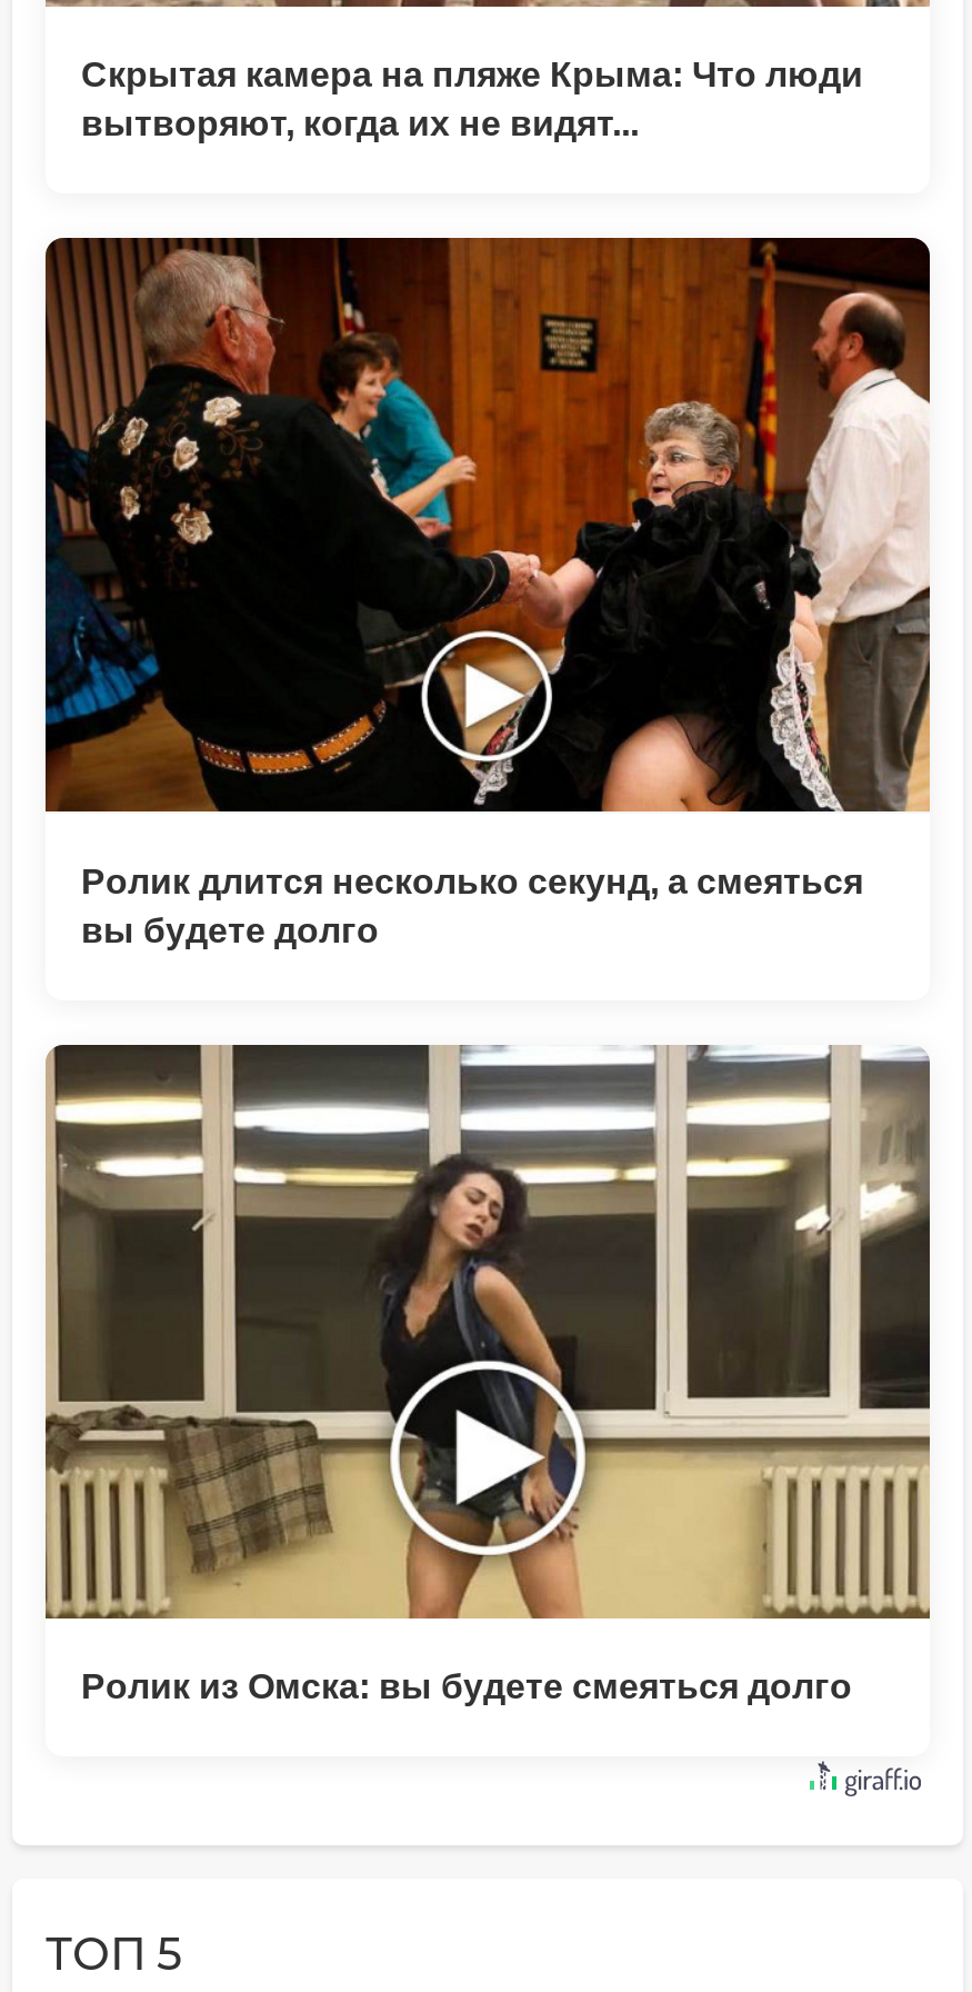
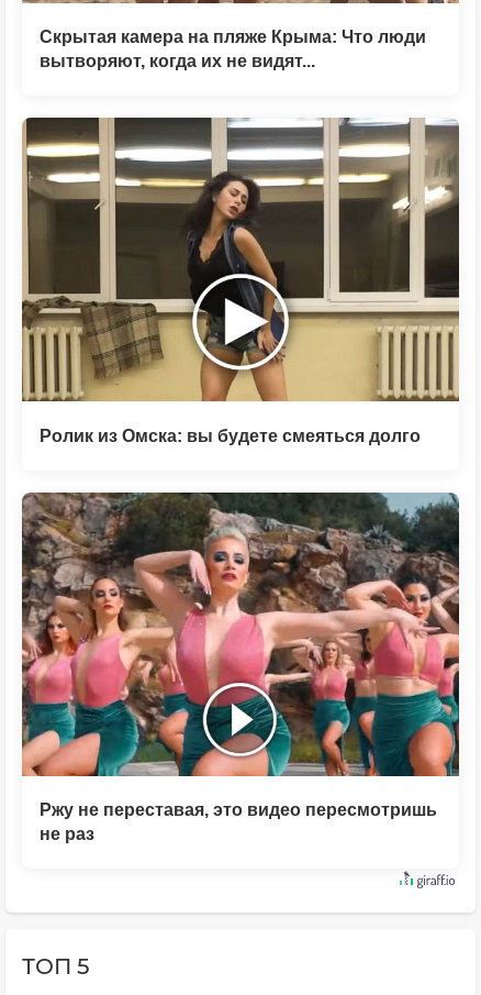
[43,236,932,948] [image] | Ролик длится несколько секунд, а смеяться | вы будете долго -> none
moved [43,1043,934,1706] -> [21,117,461,445]: [image] | Ролик из Омска: вы будете смеяться долго
none -> [21,491,460,844] [image] | Ржу не переставая, это видео пересмотришь | не раз

